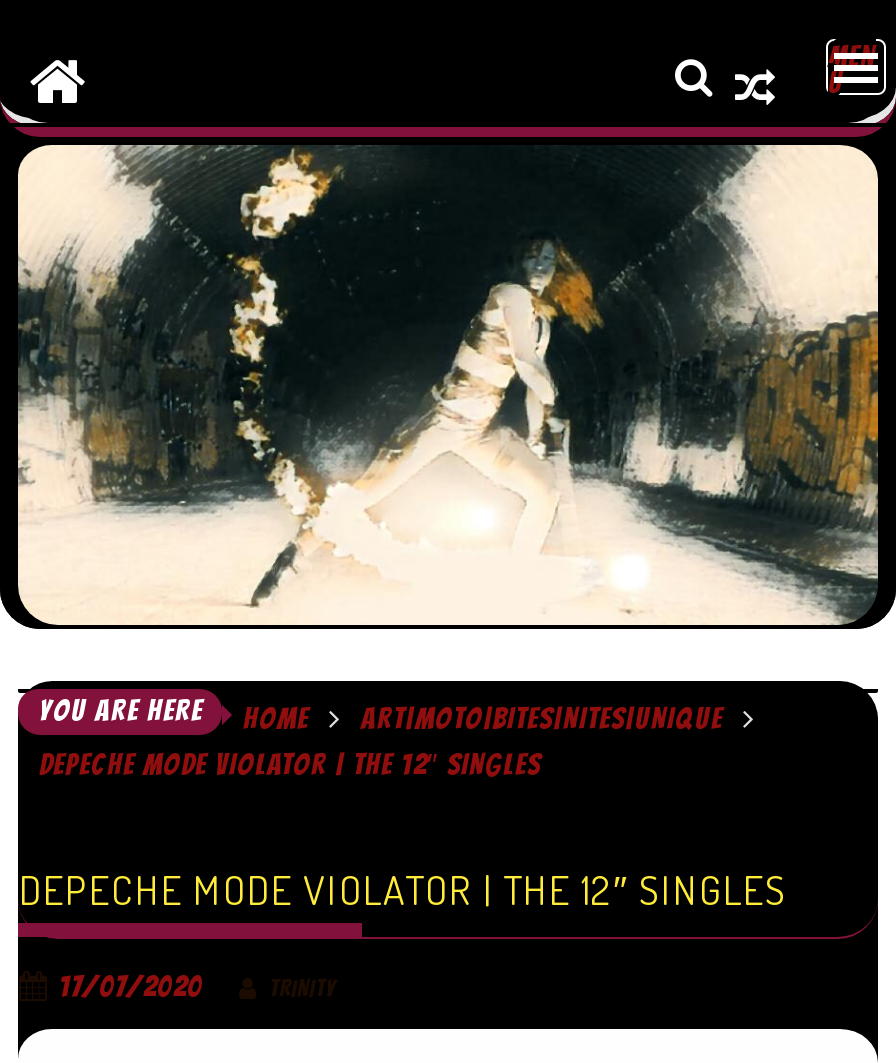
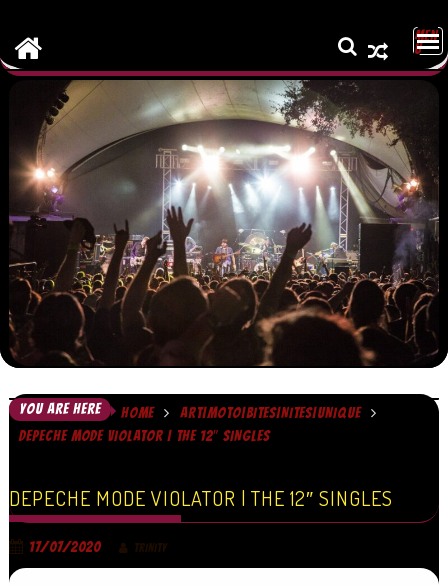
[16,143,880,627] [image] -> [9,79,439,367] [image]

